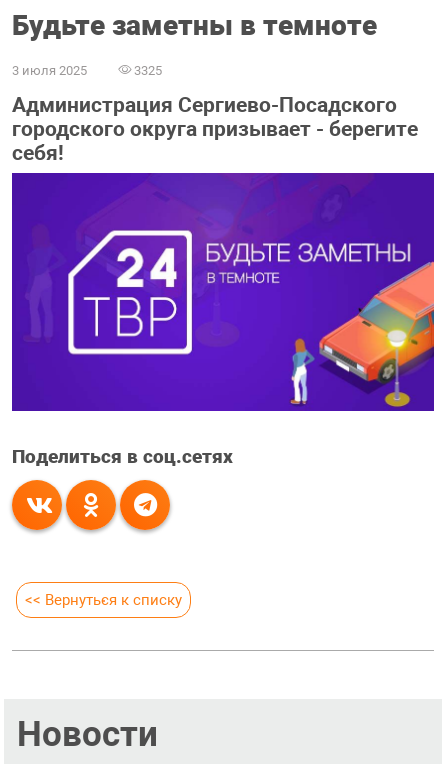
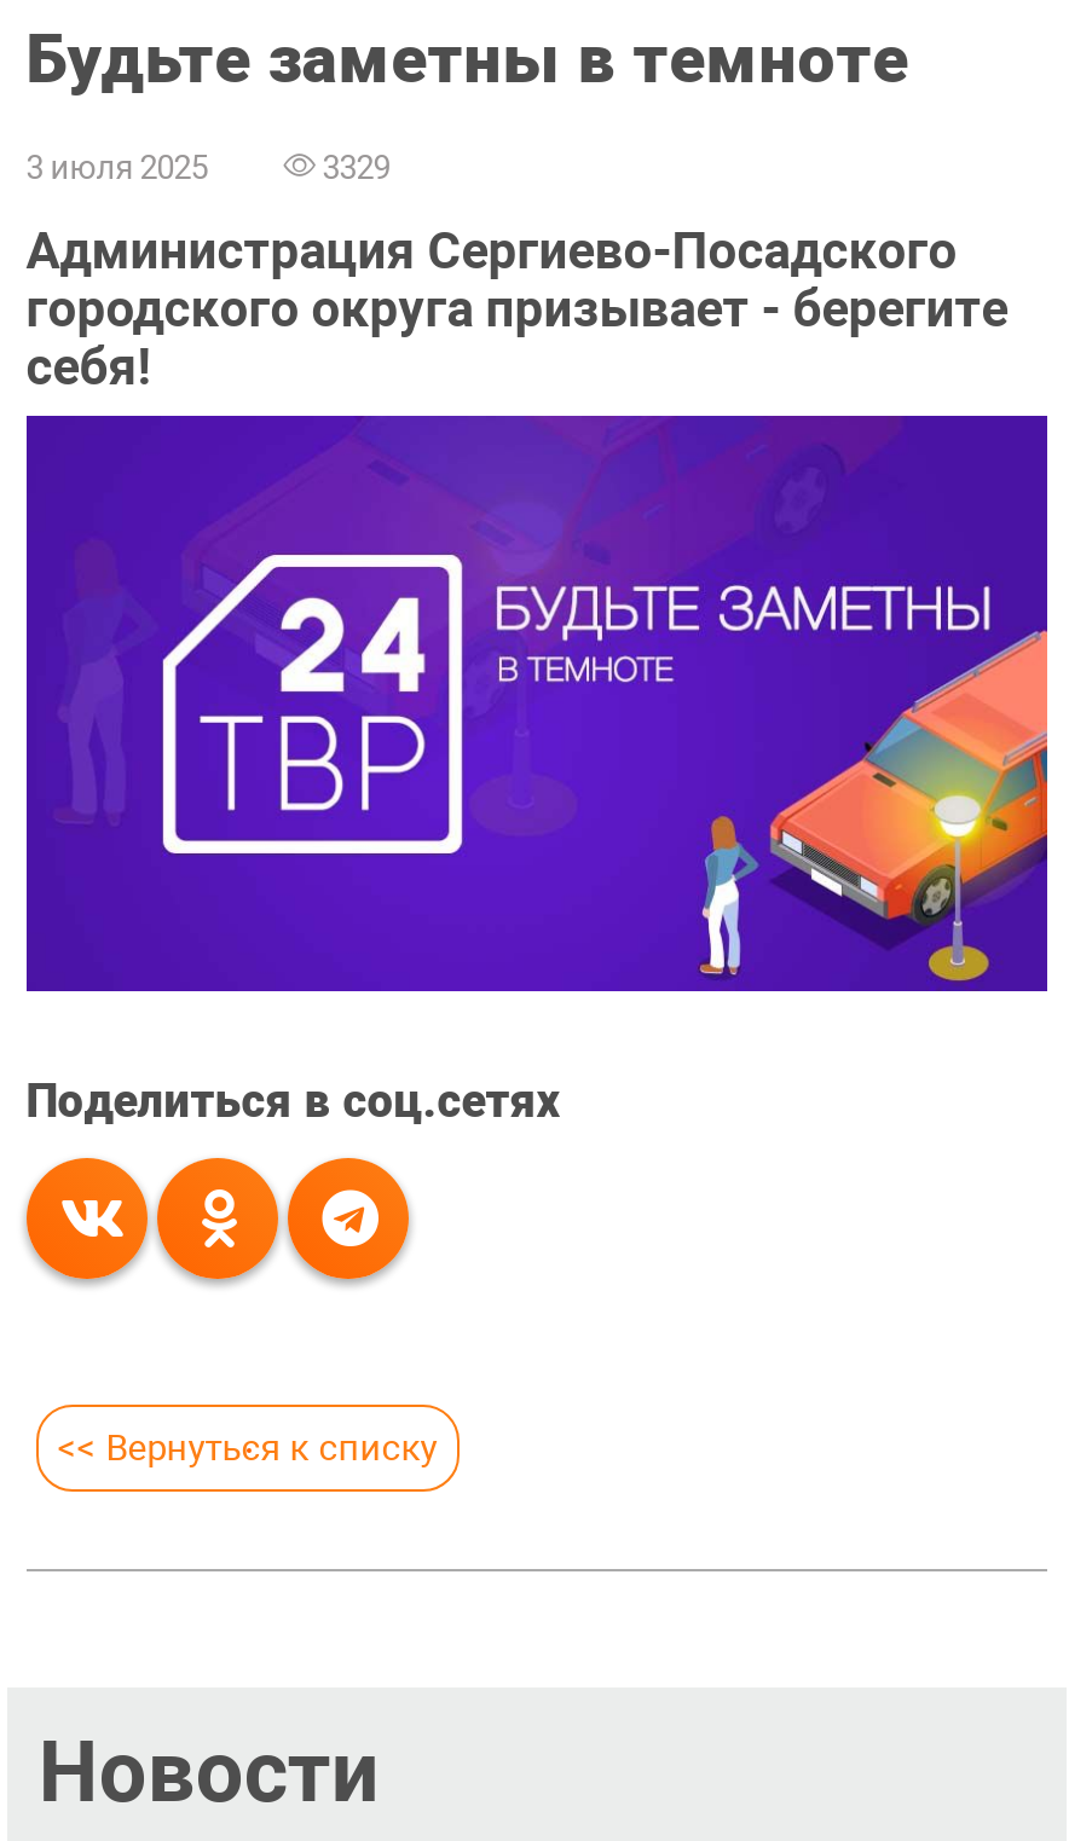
[131,63,162,78] 3325 -> [315,149,390,185] 3329

